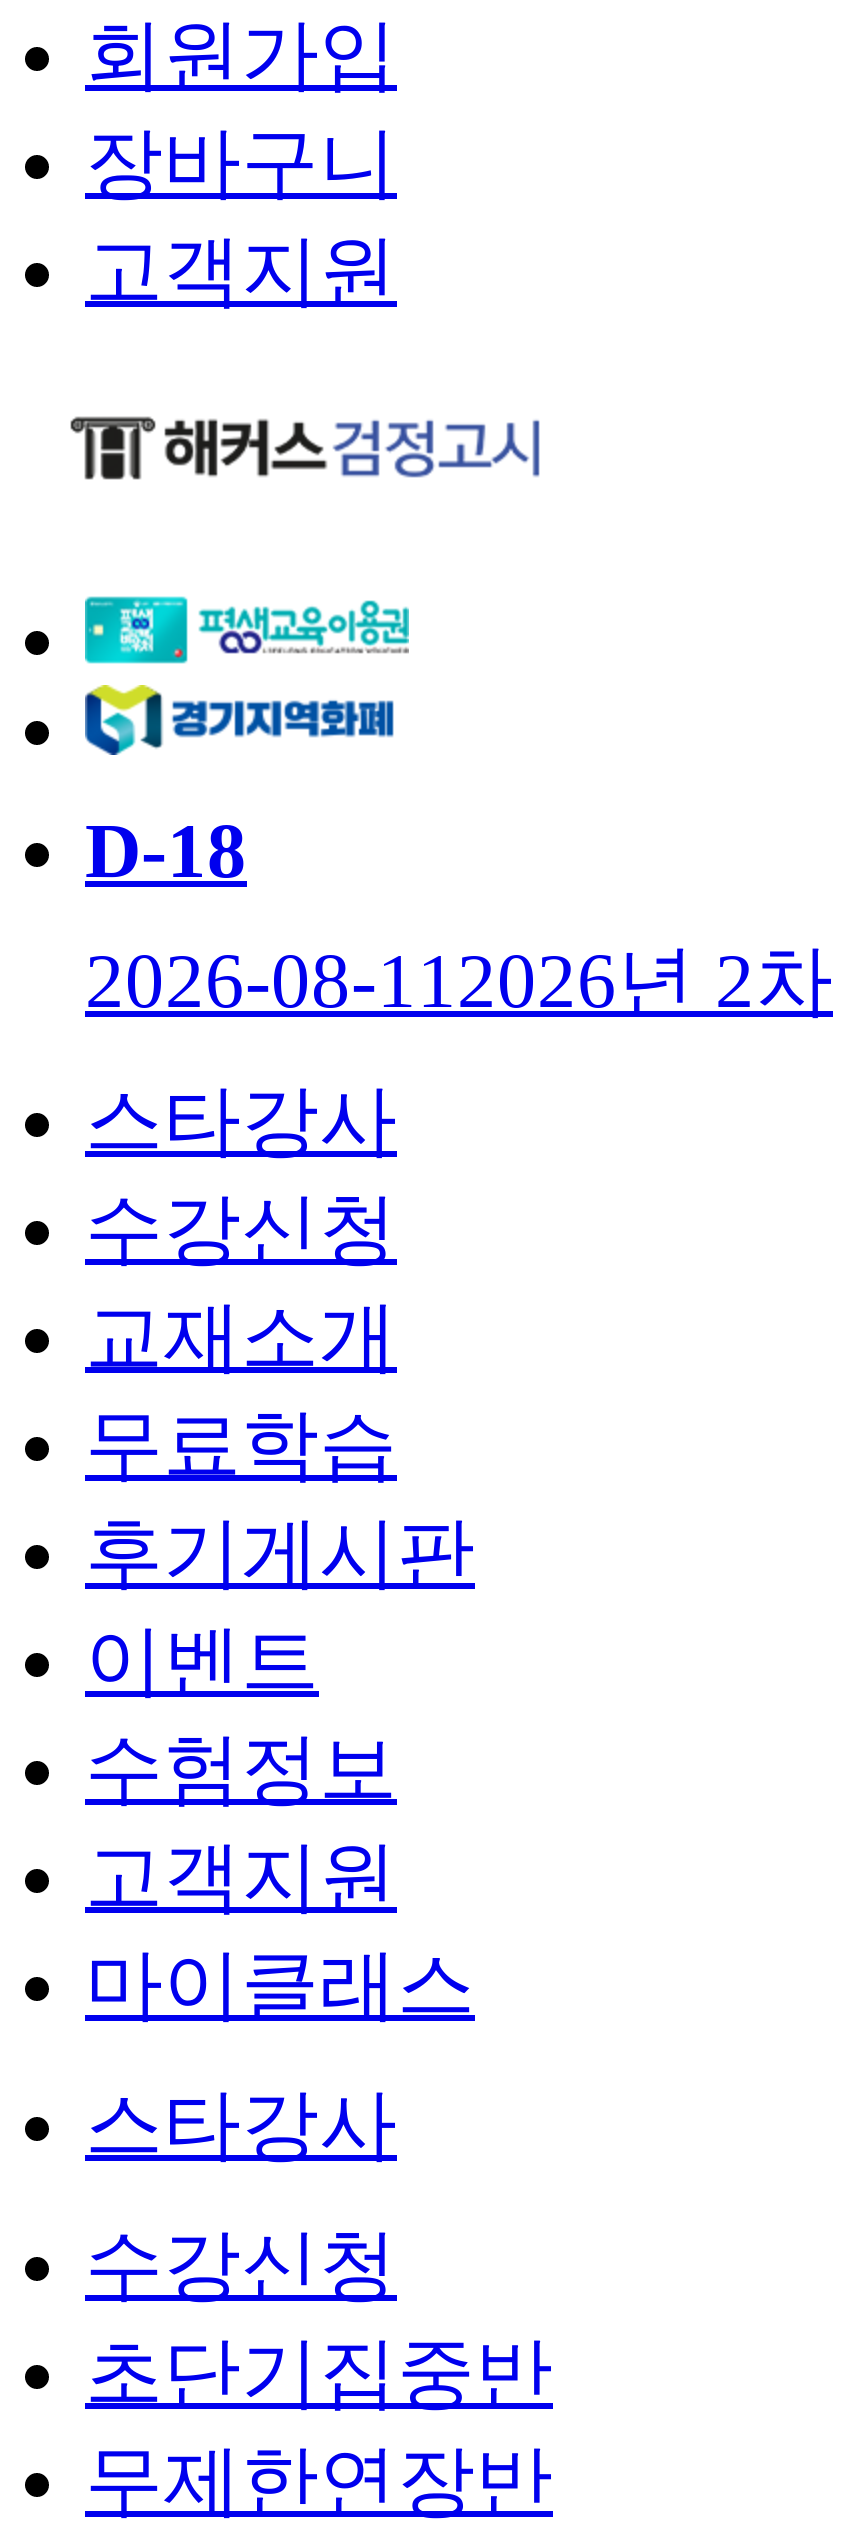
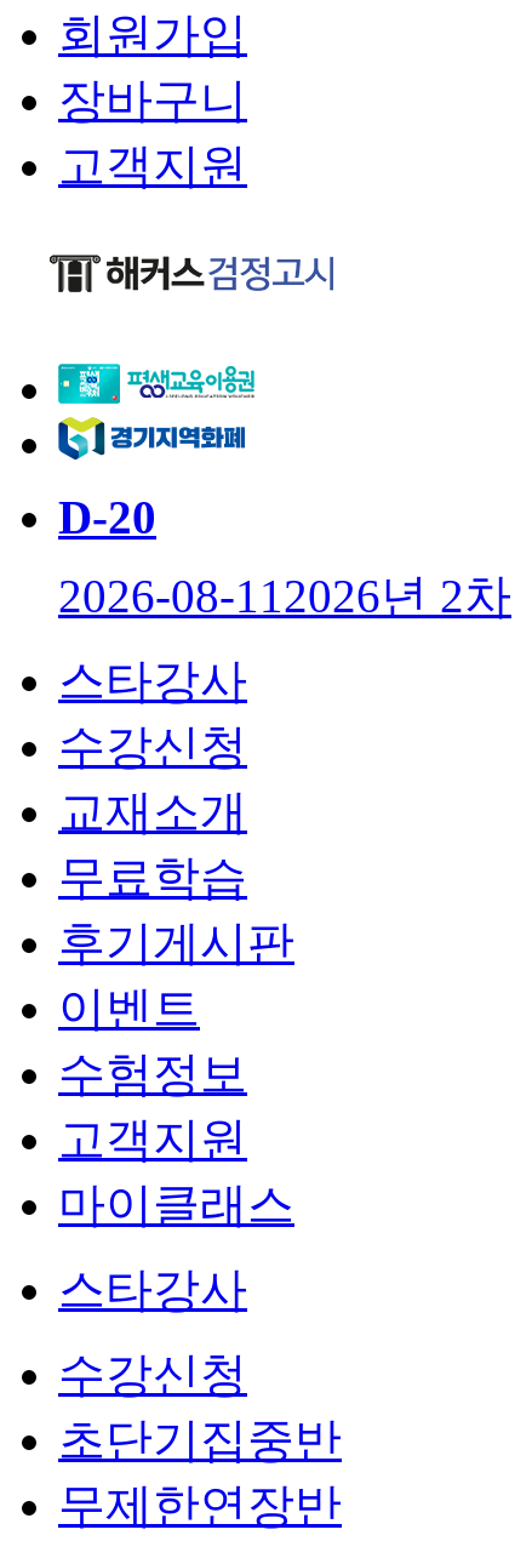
[85,807,247,893] D-18 -> [58,491,156,543] D-20

